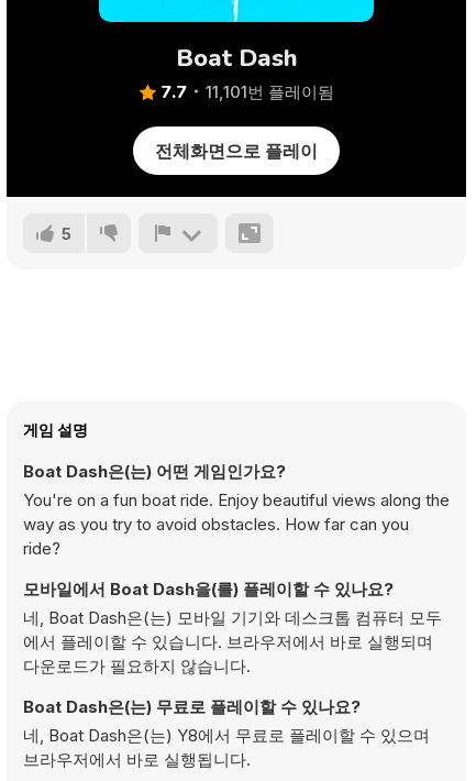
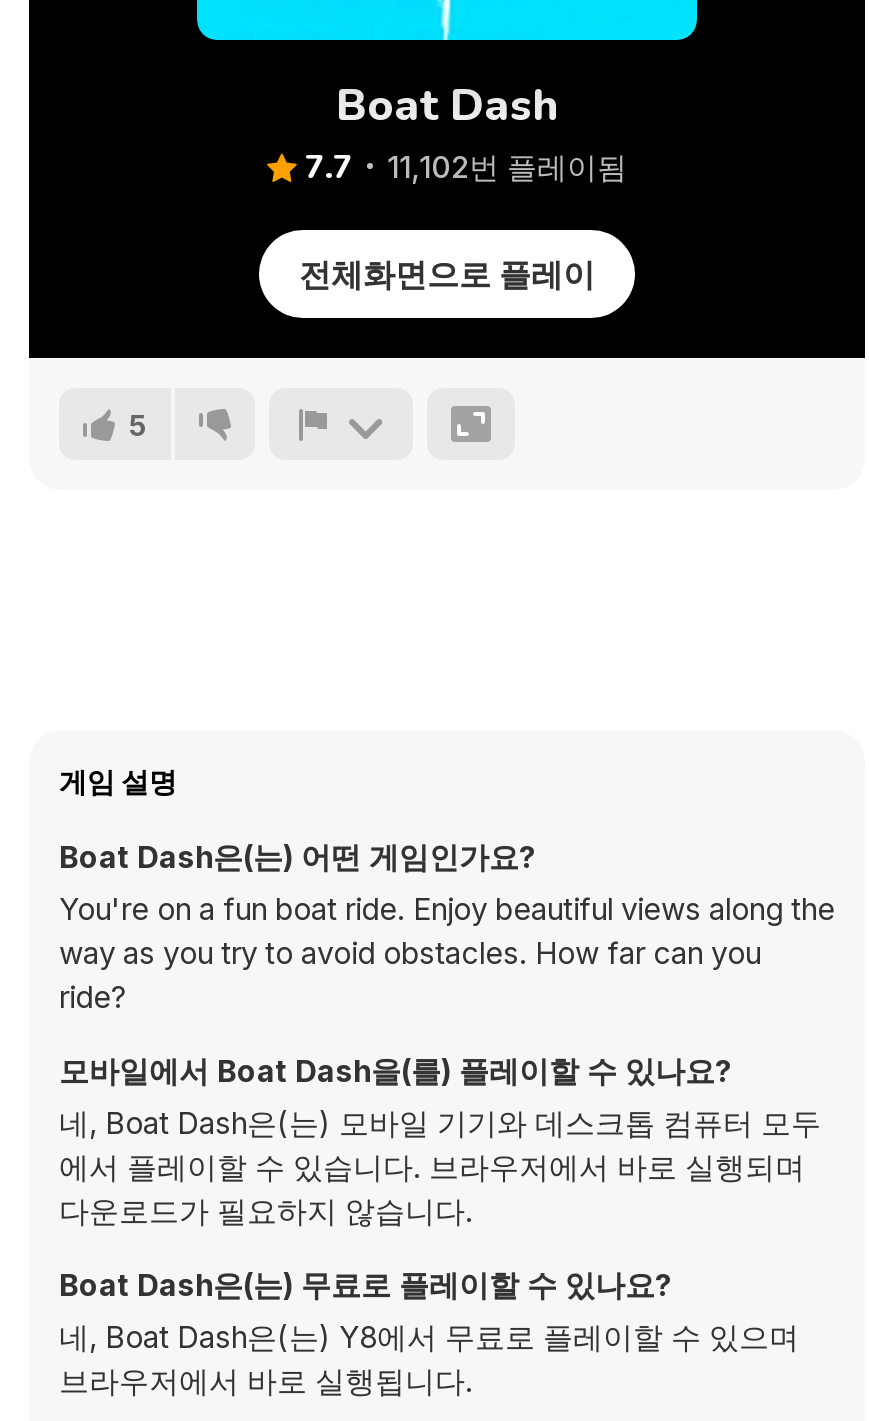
[160,80,334,105] 7.7 11,101번 플레이됨 -> [305,146,627,190] 7.7 11,102번 플레이됨

